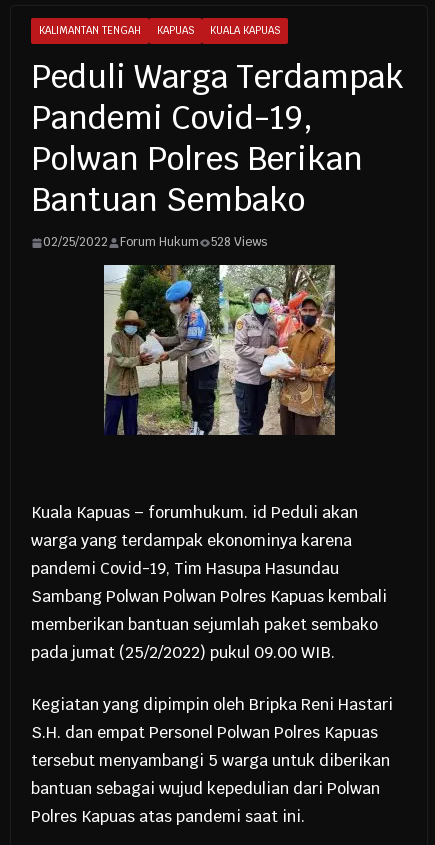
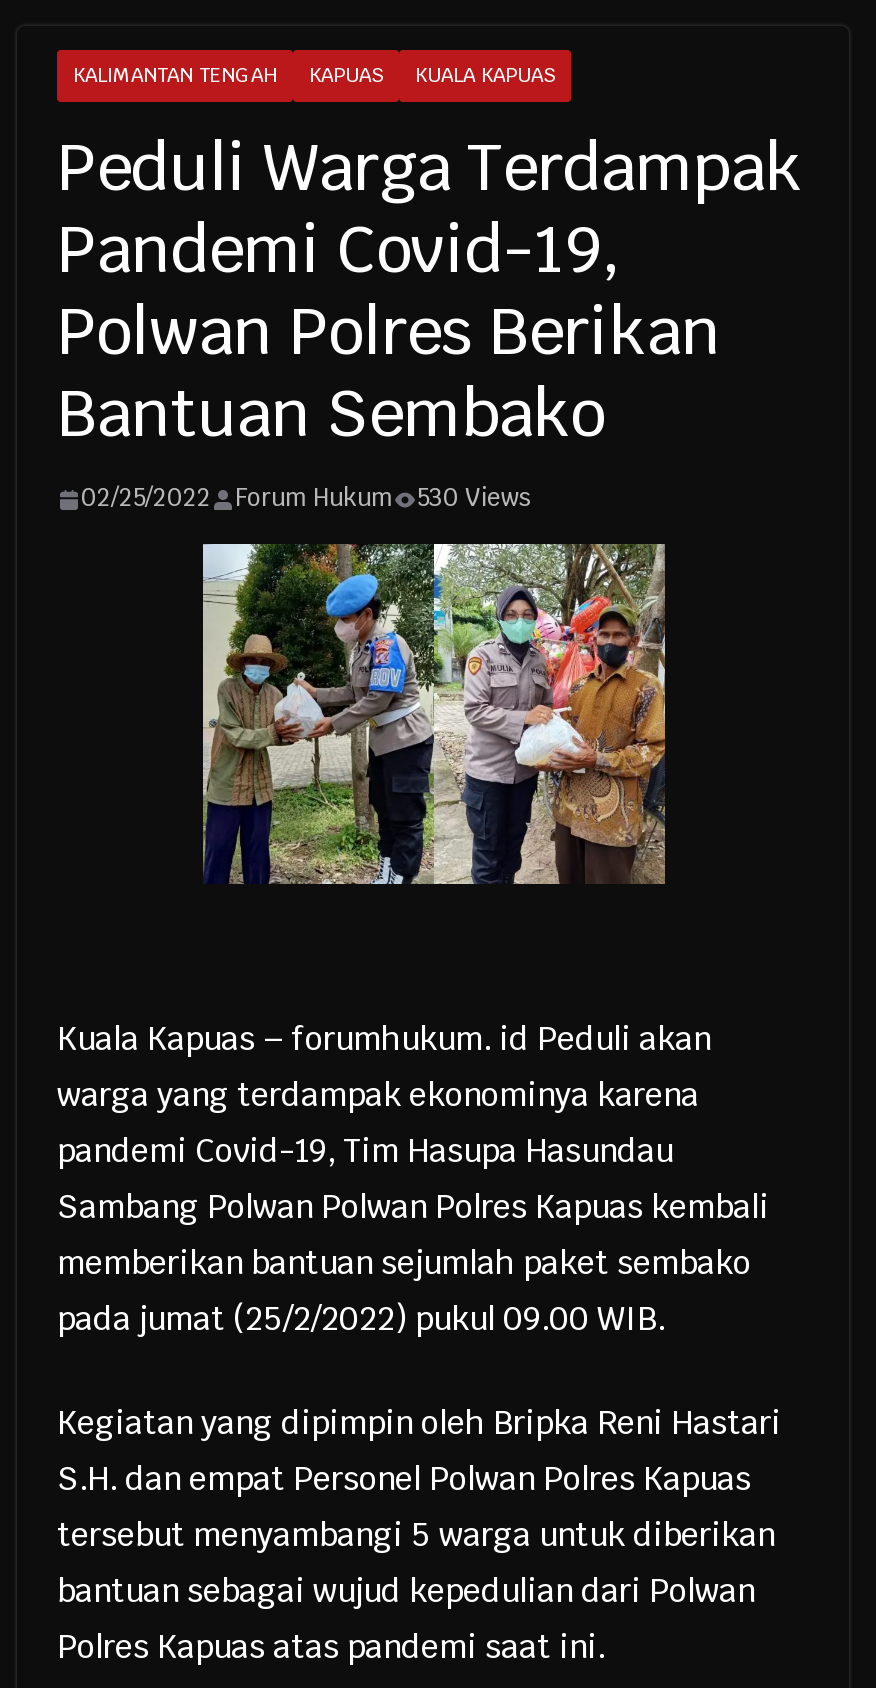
[43,234,267,250] 02/25/2022 Forum Hukum 528 Views -> [81,482,531,514] 02/25/2022 Forum Hukum 530 Views

